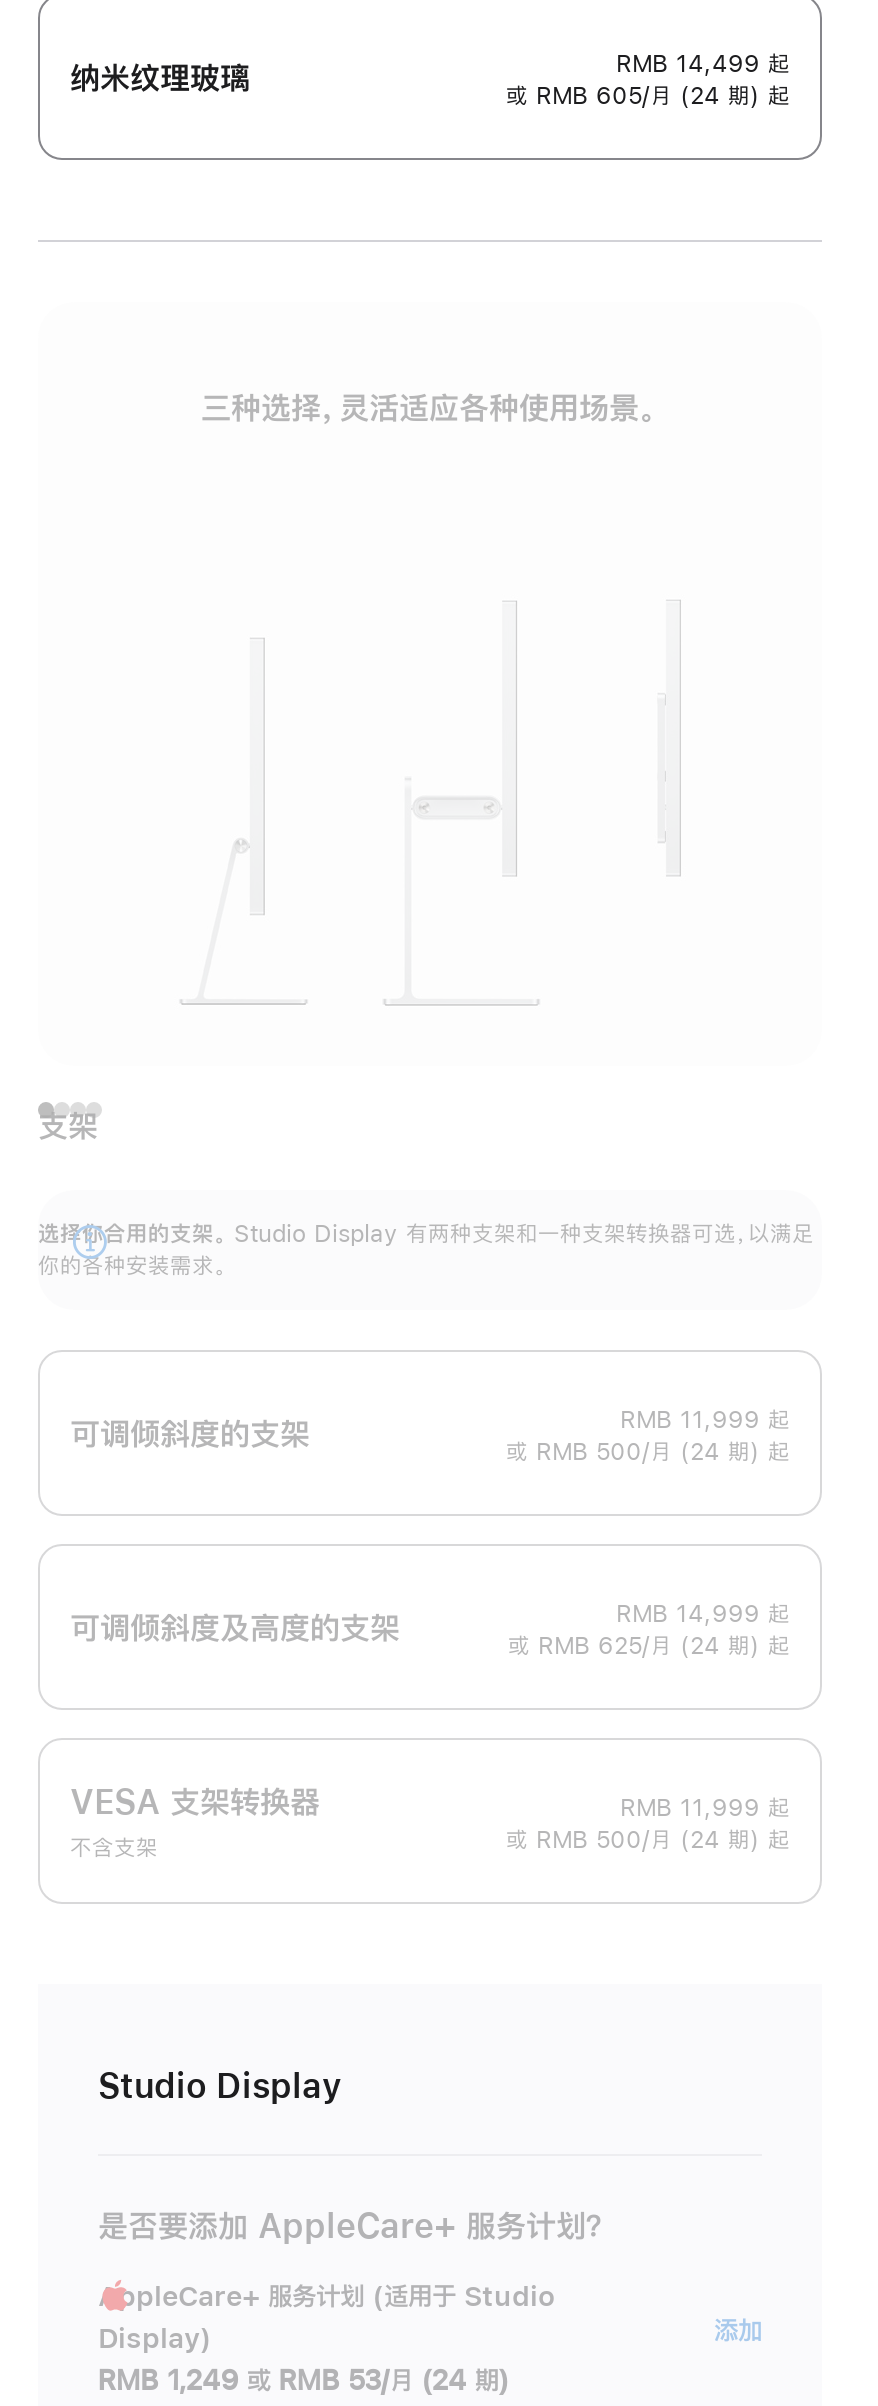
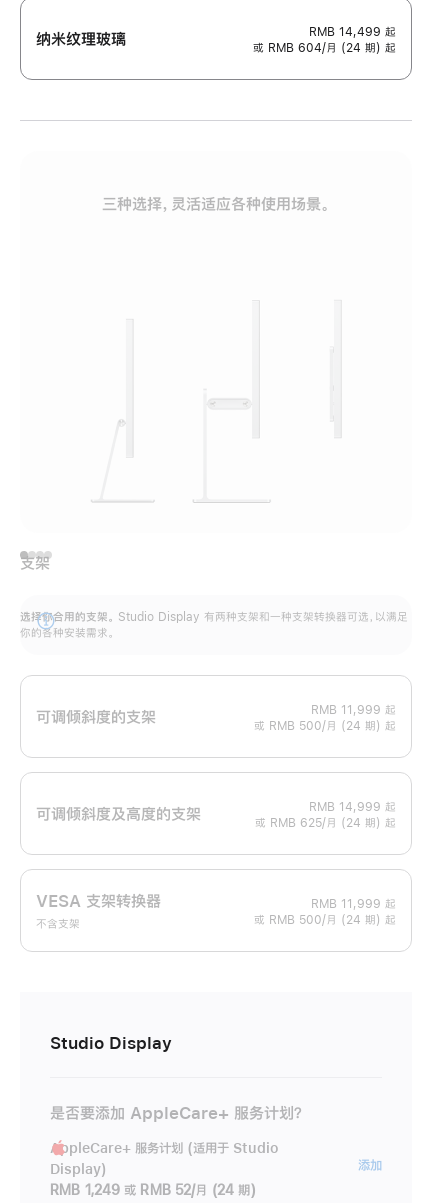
[506,84,790,108] 或 RMB 605/月 (24 期) 起 -> [253,42,396,54] 或 RMB 604/月 (24 期) 起
[98,2367,509,2395] RMB 1,249 或 RMB 53/月 (24 期) -> [50,1183,256,1197] RMB 1,249 或 RMB 52/月 (24 期)

